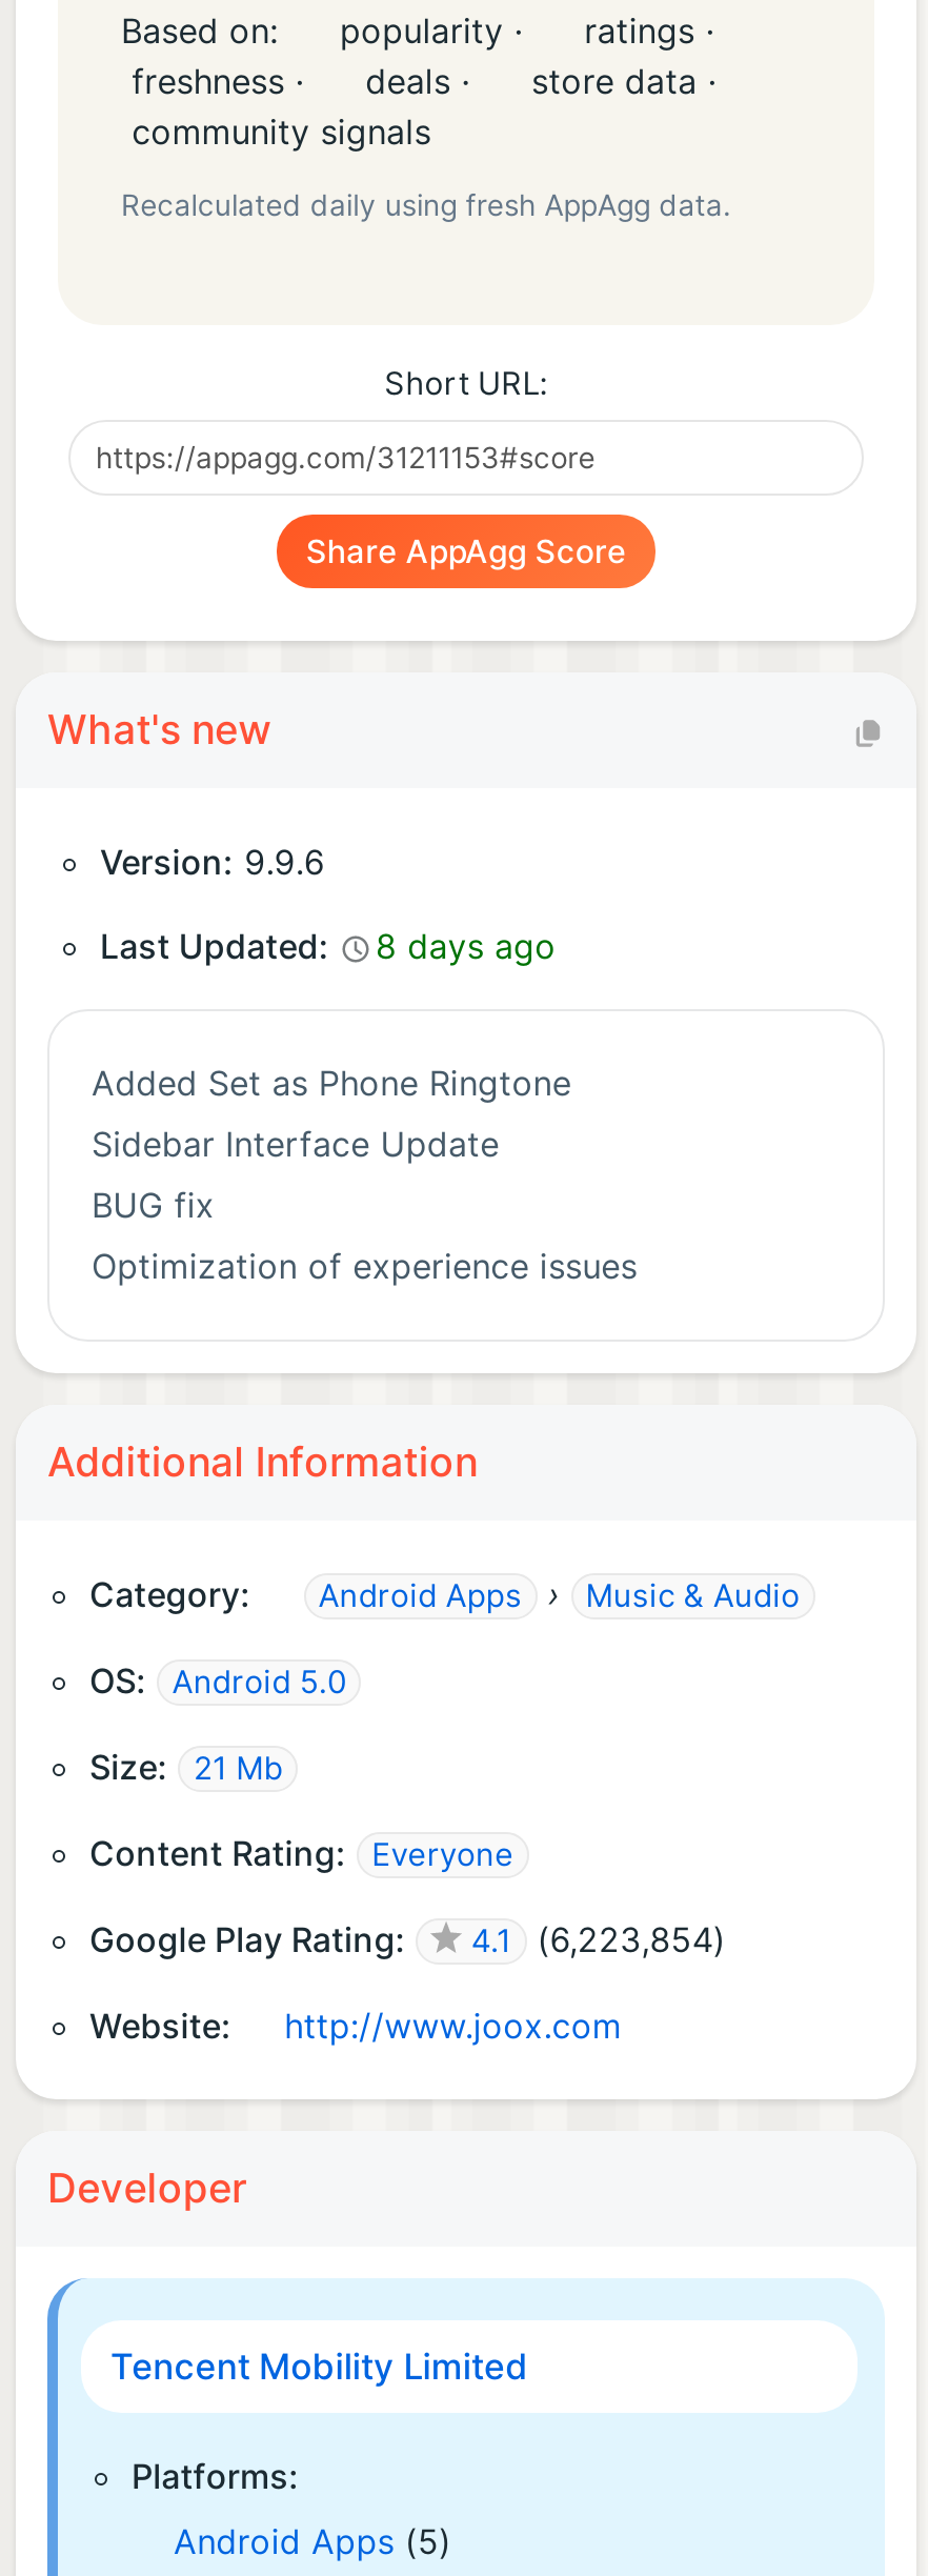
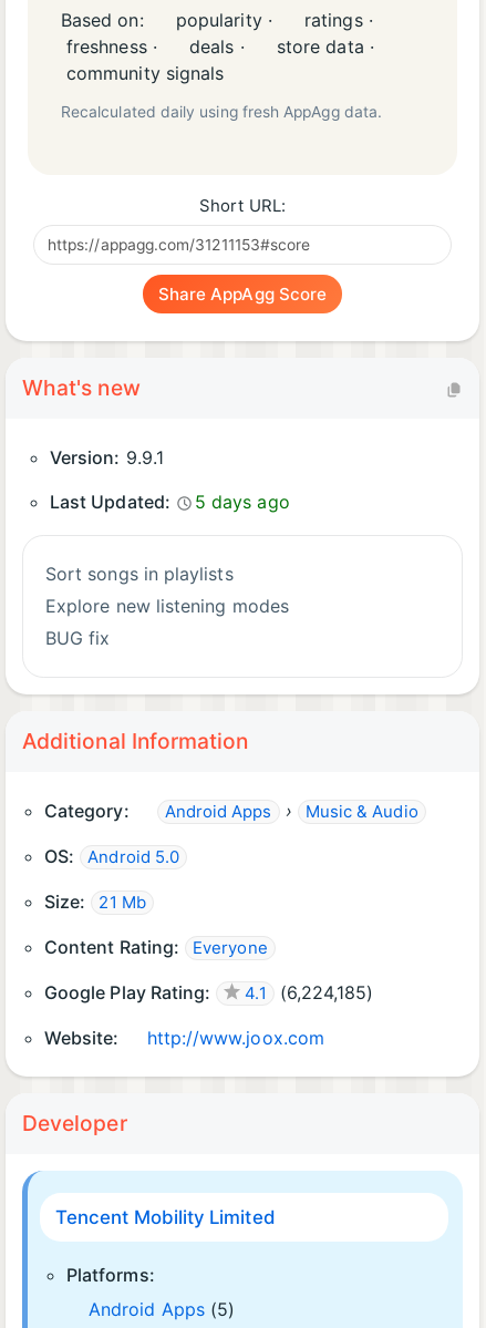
[121,841,325,883] Version: 9.9.6 -> [61,447,164,469] Version: 9.9.1
[119,925,556,967] Last Updated: 8 days ago -> [60,491,290,513] Last Updated: 5 days ago
[92,1062,571,1165] Added Set as Phone Ringtone | Sidebar Interface Update -> [45,563,289,617] Sort songs in playlists | Explore new listening modes
[92,1245,637,1287] Optimization of experience issues -> none
[115,1919,726,1961] Google Play Rating: 4.1 (6,223,854) -> [58,982,374,1004] Google Play Rating: 4.1 (6,224,185)

